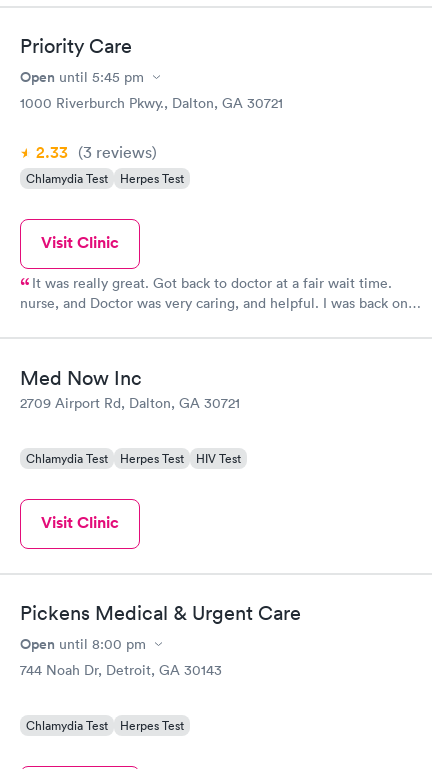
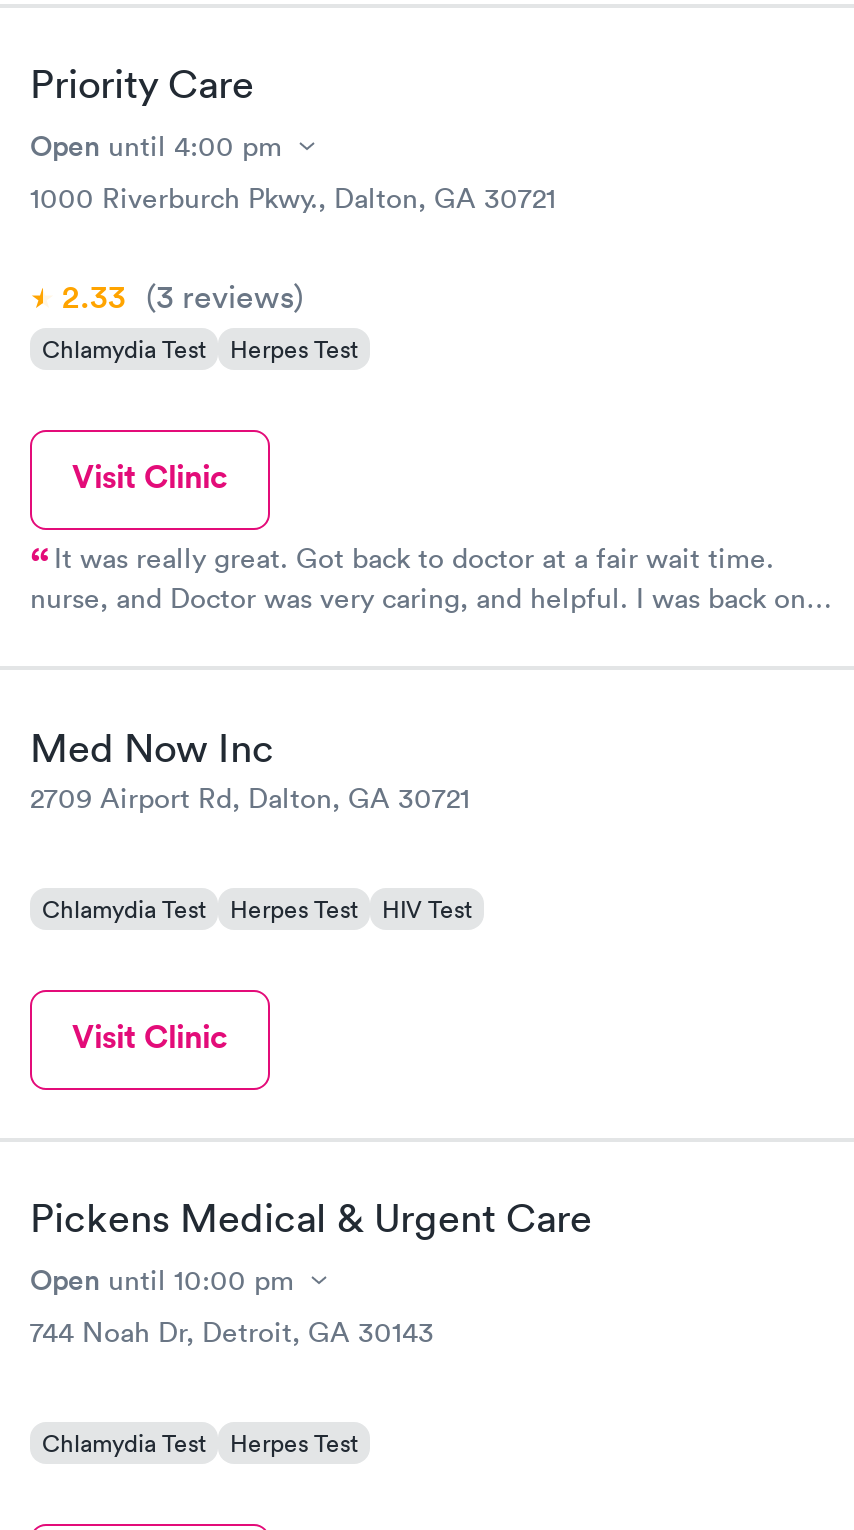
[20,67,144,87] Open until 5:45 pm -> [30,126,282,166] Open until 4:00 pm
[20,634,146,654] Open until 8:00 pm -> [30,1260,294,1300] Open until 10:00 pm

